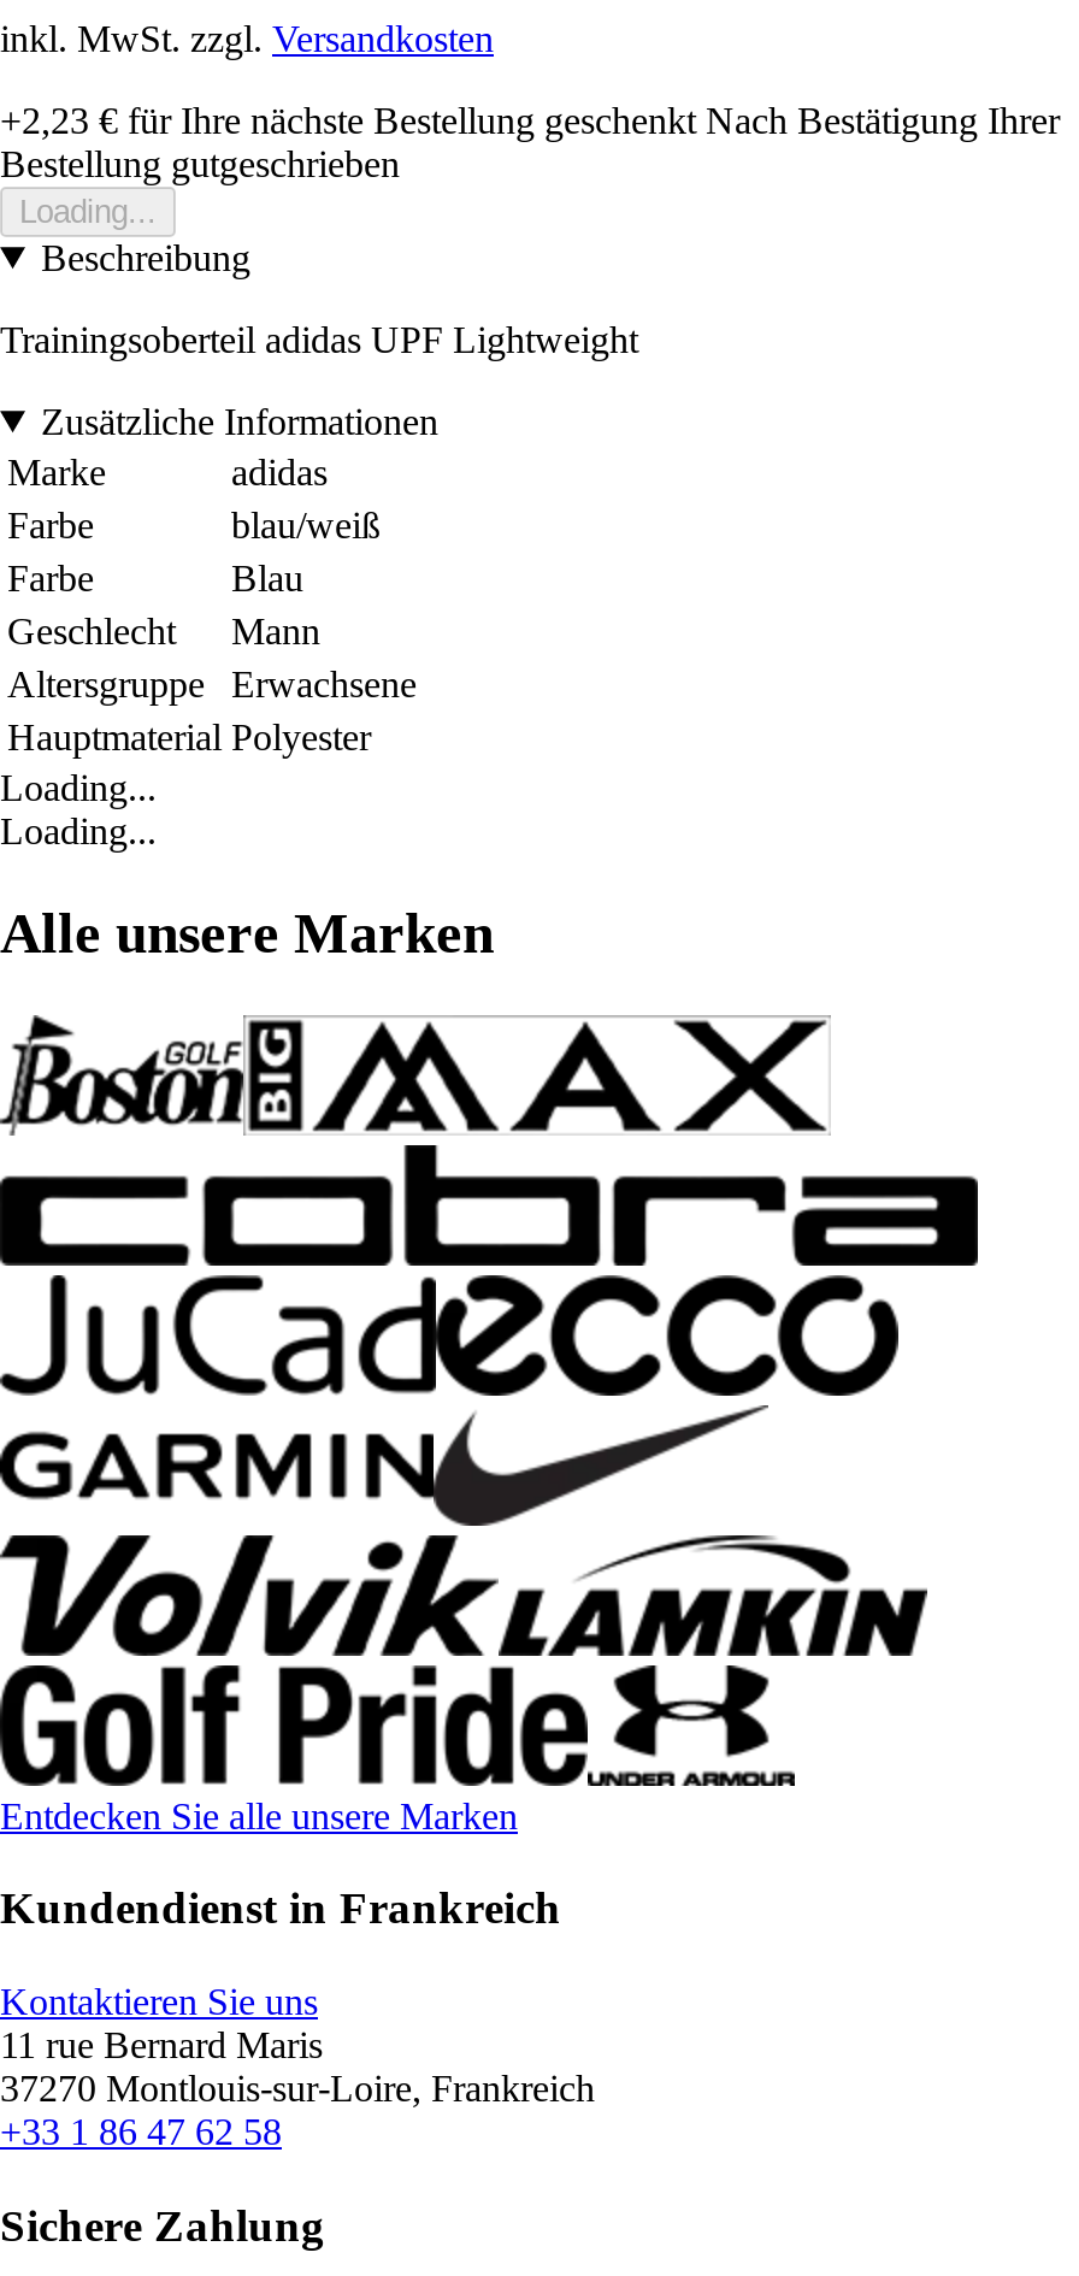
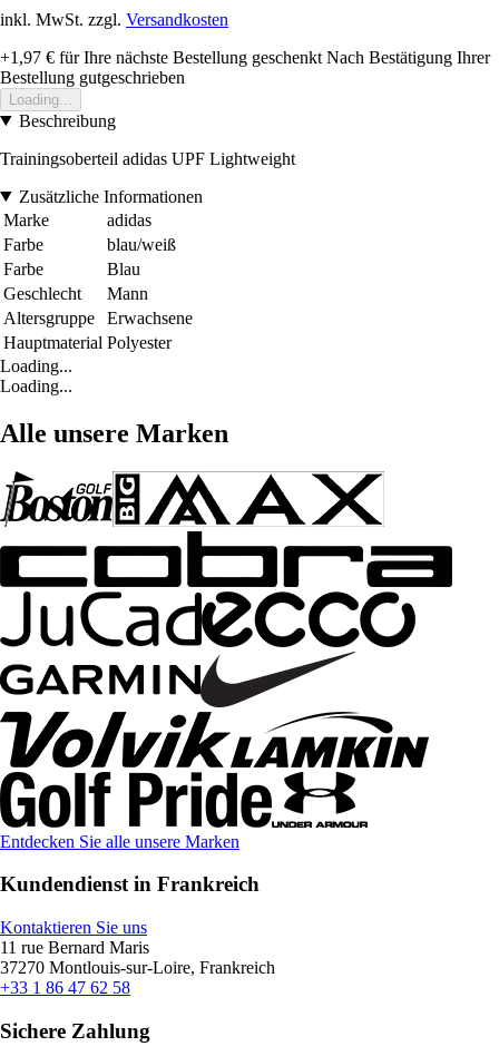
[0,100,1060,141] +2,23 €für Ihre nächste Bestellung geschenkt Nach Bestätigung Ihrer -> [0,48,490,67] +1,97 €für Ihre nächste Bestellung geschenkt Nach Bestätigung Ihrer

